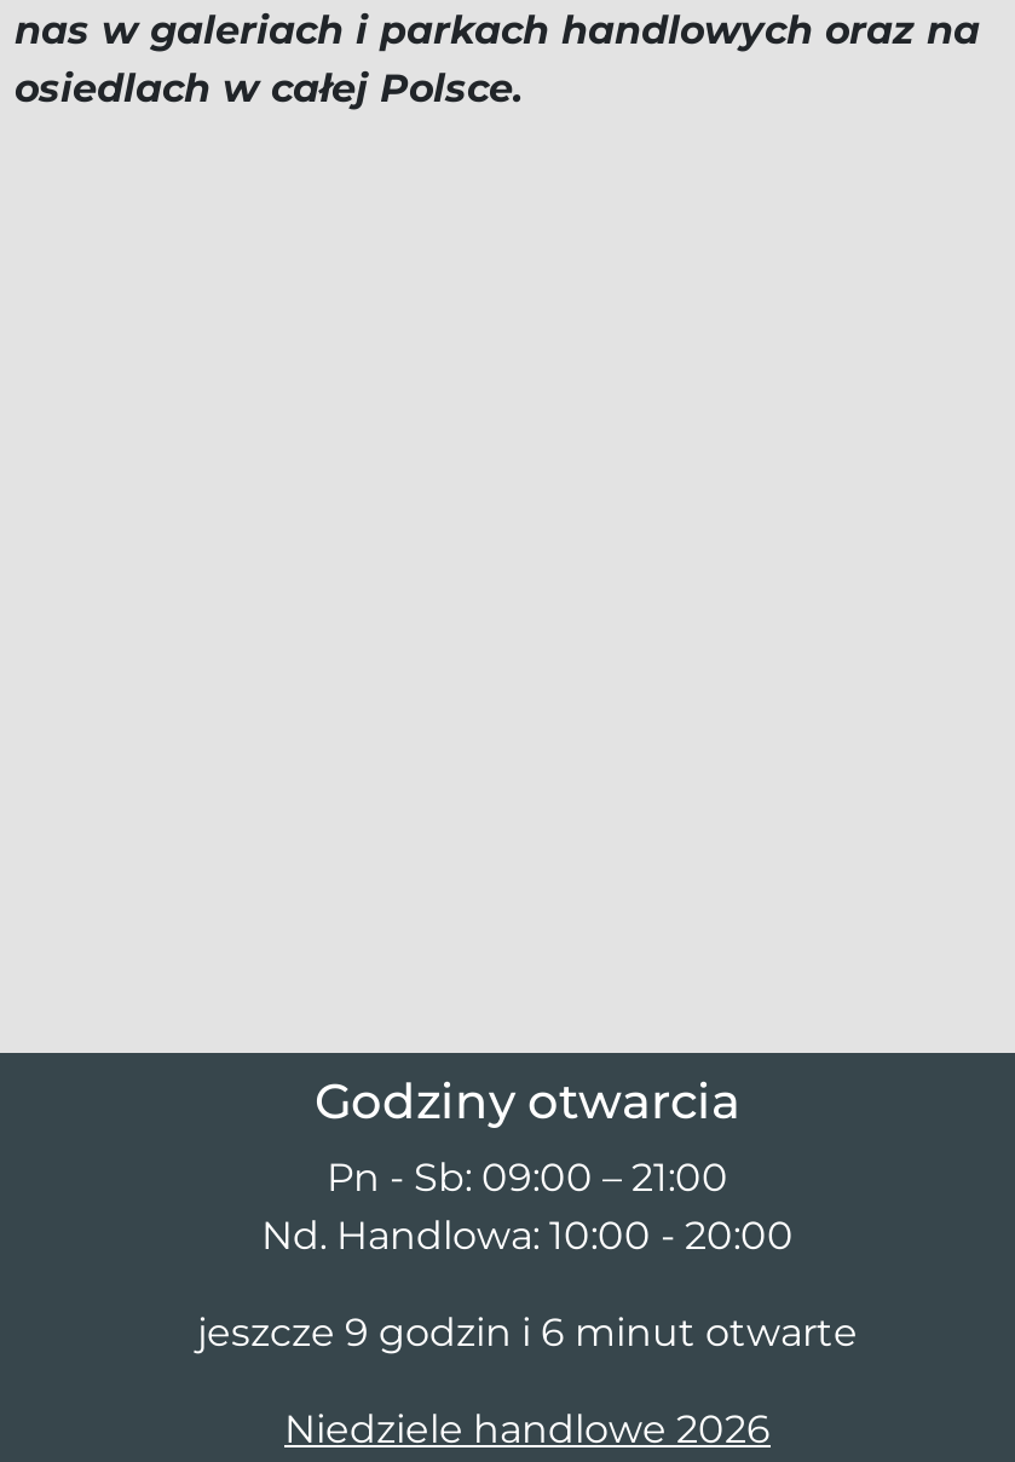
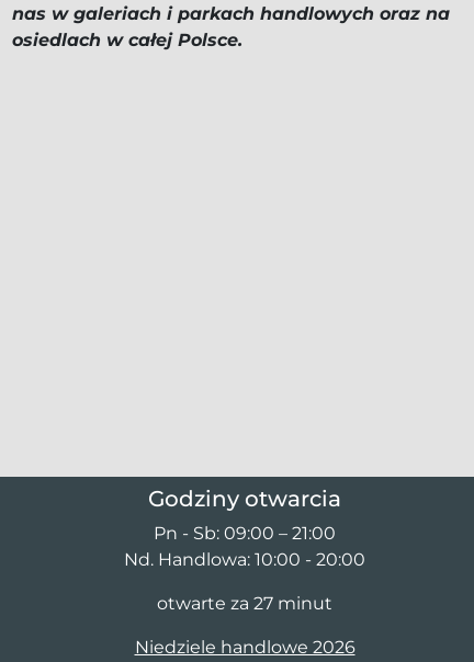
[197,1310,858,1356] jeszcze 9 godzin i 6 minut otwarte -> [157,593,332,614] otwarte za 27 minut

